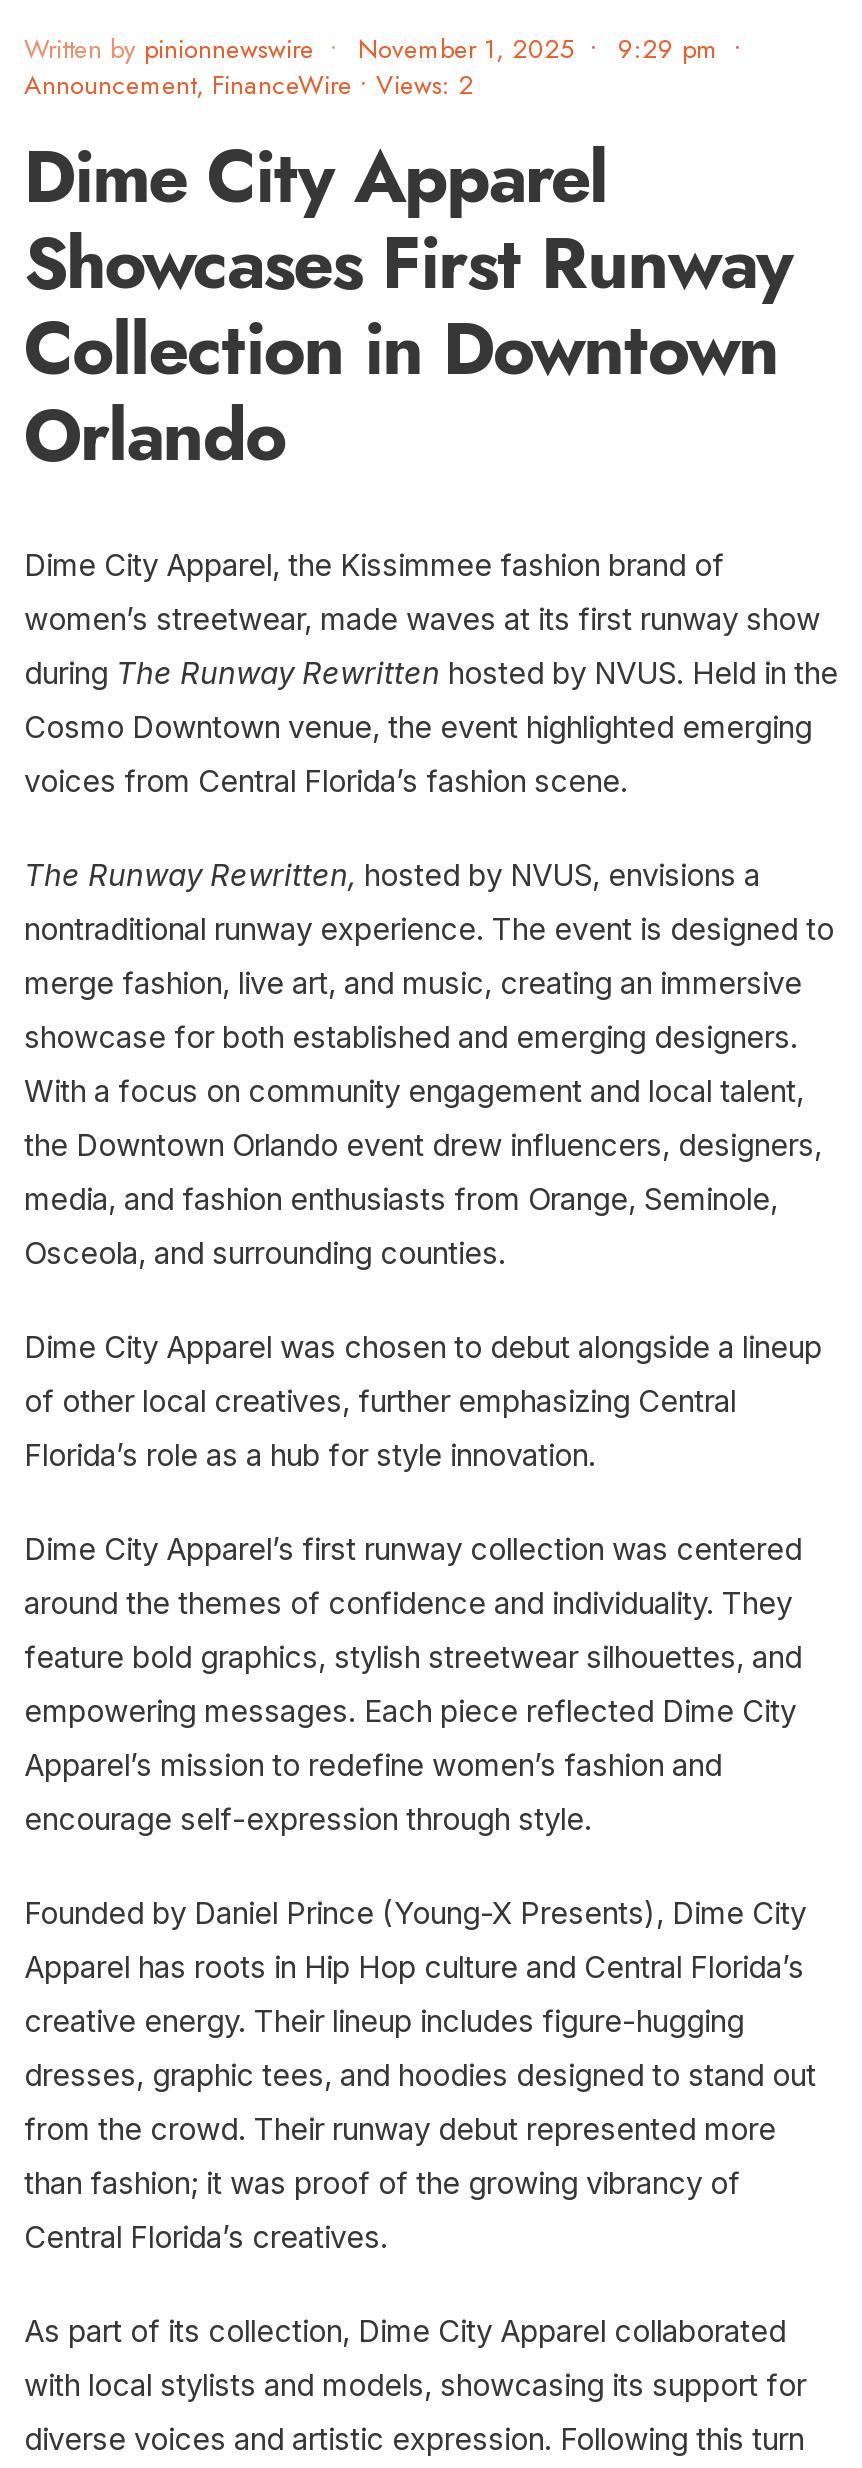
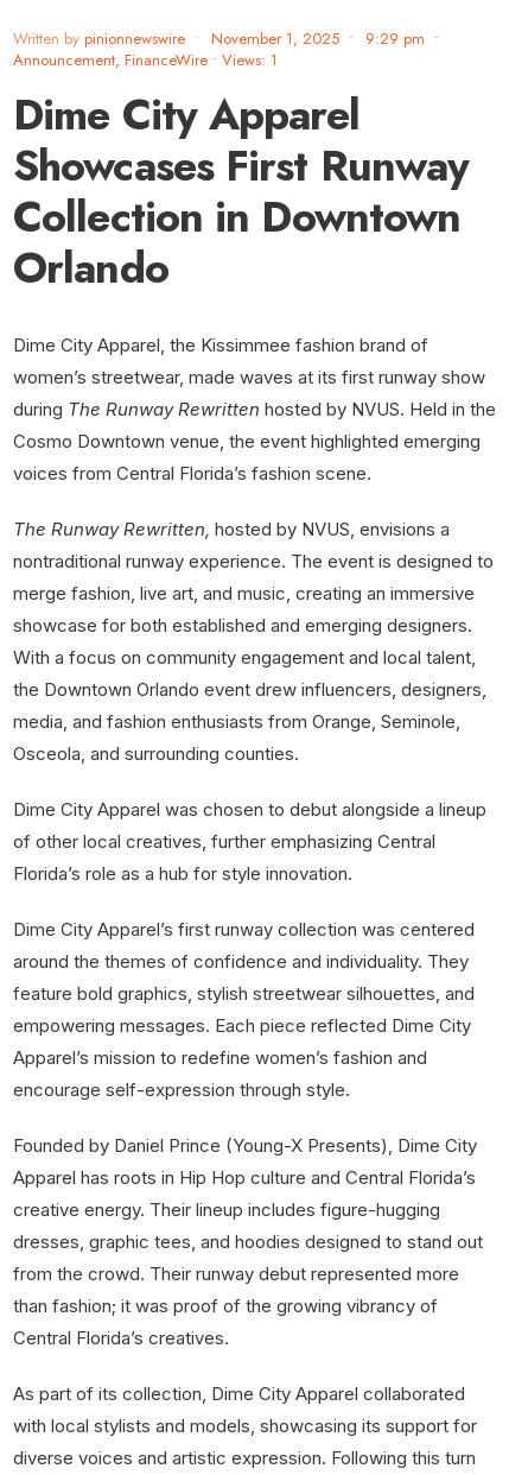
[24,66,474,104] Announcement, FinanceWire • Views: 2 -> [13,49,278,71] Announcement, FinanceWire • Views: 1

